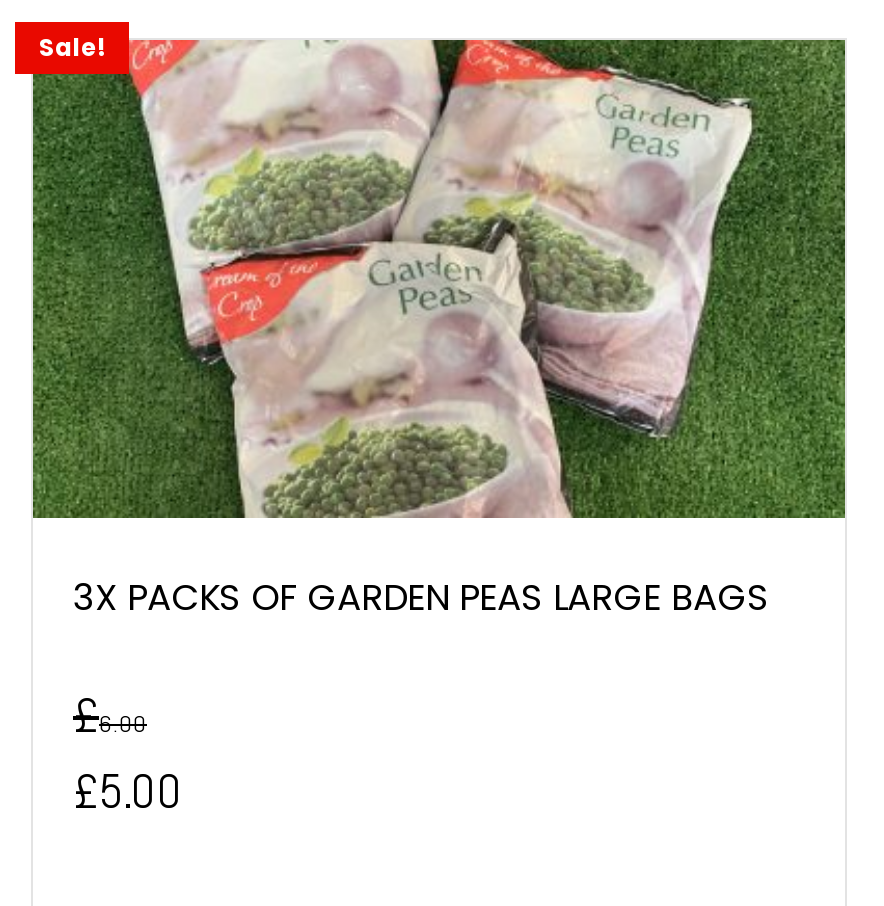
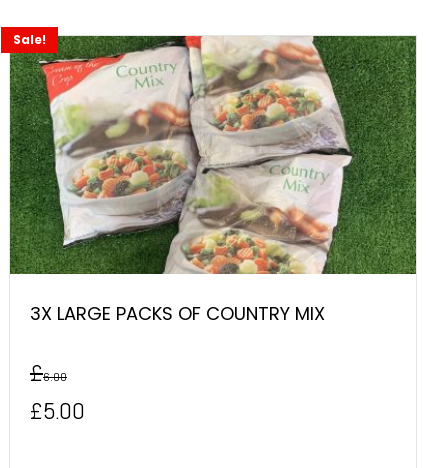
[33,38,845,623] [image] | 3X PACKS OF GARDEN PEAS LARGE BAGS -> [11,35,415,326] [image] | 3X LARGE PACKS OF COUNTRY MIX

